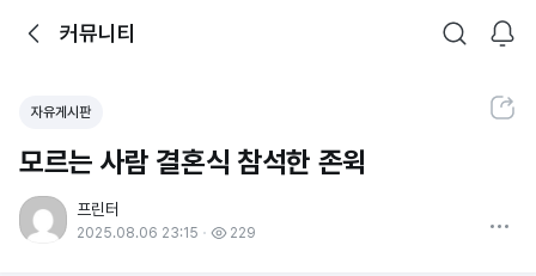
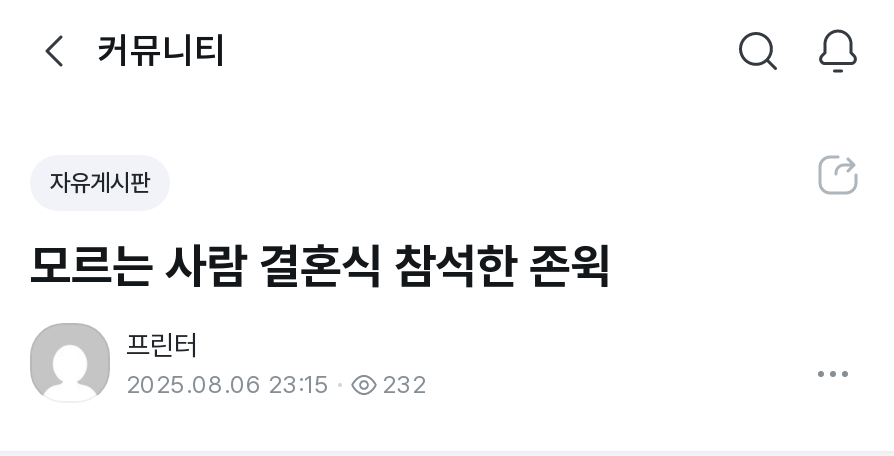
[77,224,256,241] 2025.08.06 23:15 229 -> [126,370,426,398] 2025.08.06 23:15 232

